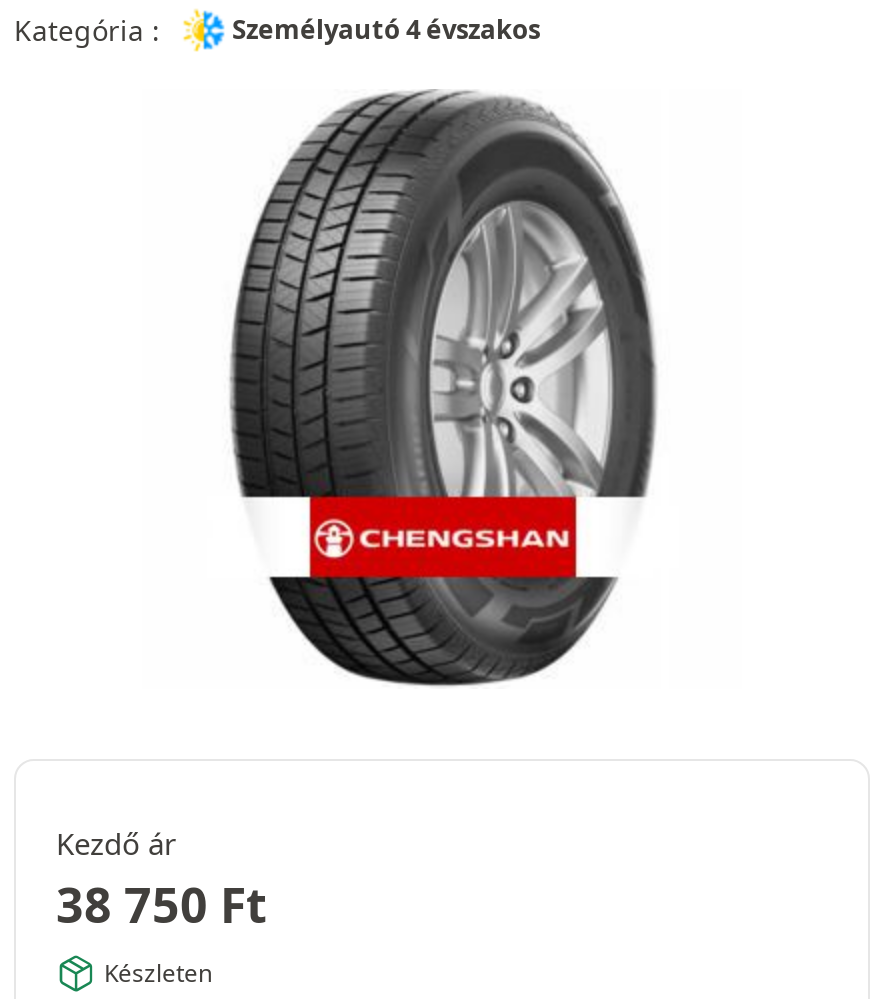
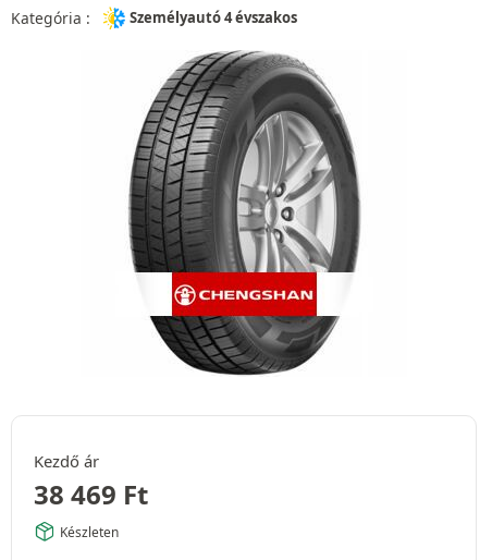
[56,870,266,936] 38 750 Ft -> [34,476,148,512] 38 469 Ft

